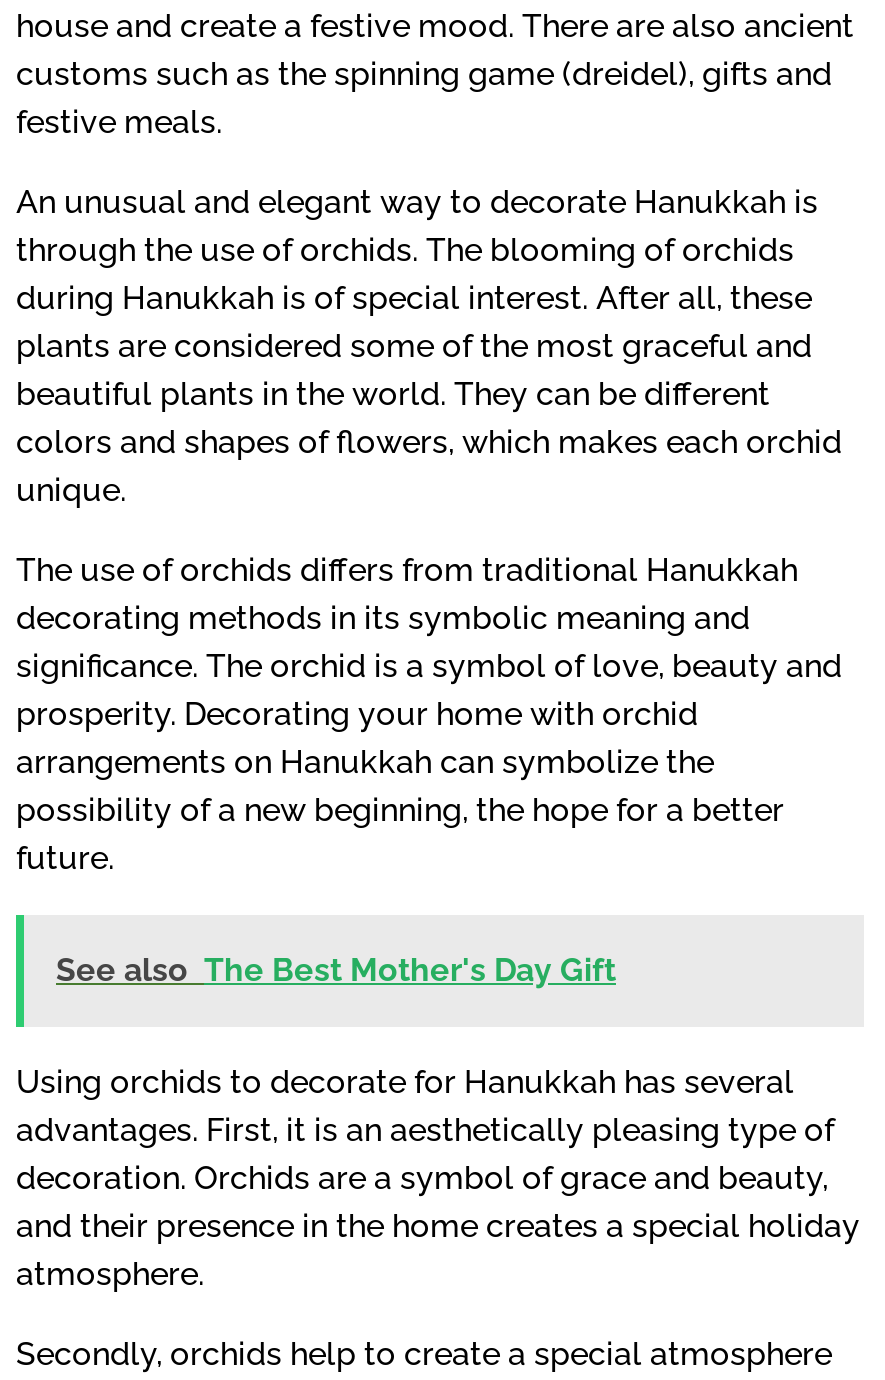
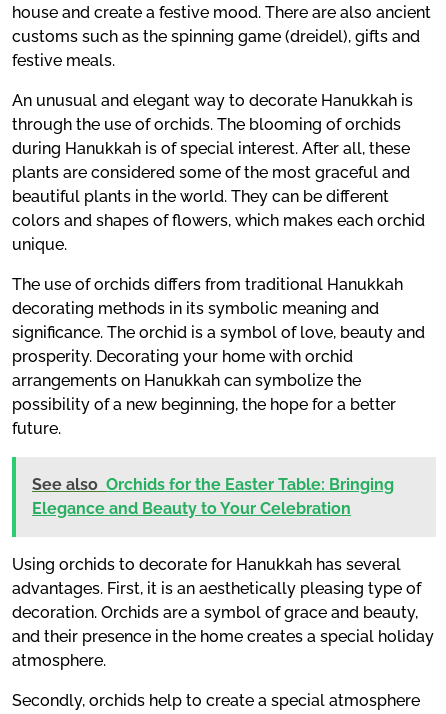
[56,950,616,988] See also The Best Mother's Day Gift -> [32,475,394,518] See also Orchids for the Easter Table: Bringing | Elegance and Beauty to Your Celebration

